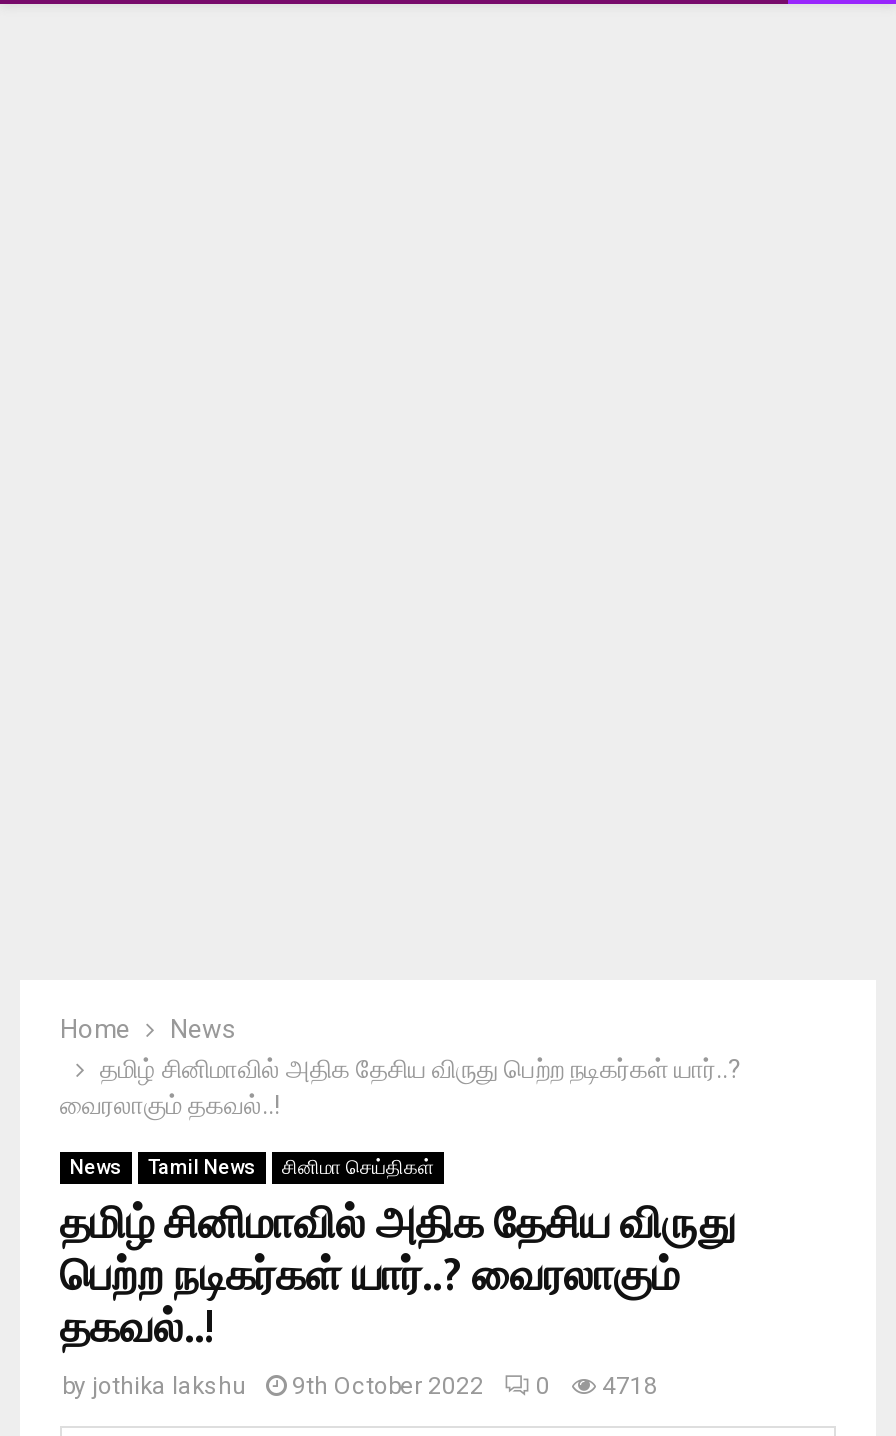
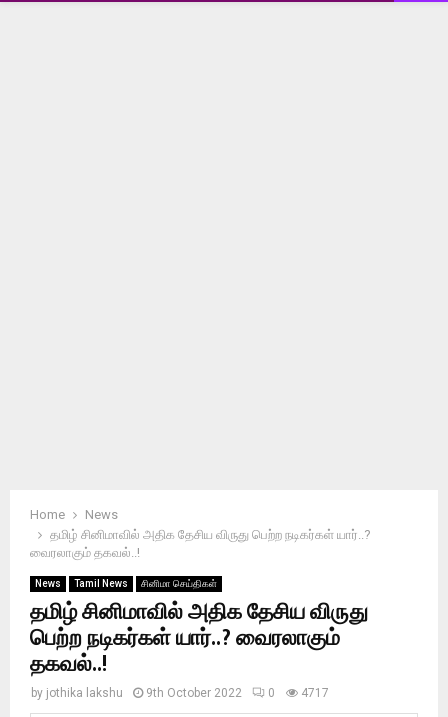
[62,1372,658,1400] by jothika lakshu 9th October 2022 0 4718 -> [31,686,329,700] by jothika lakshu 9th October 2022 0 4717

